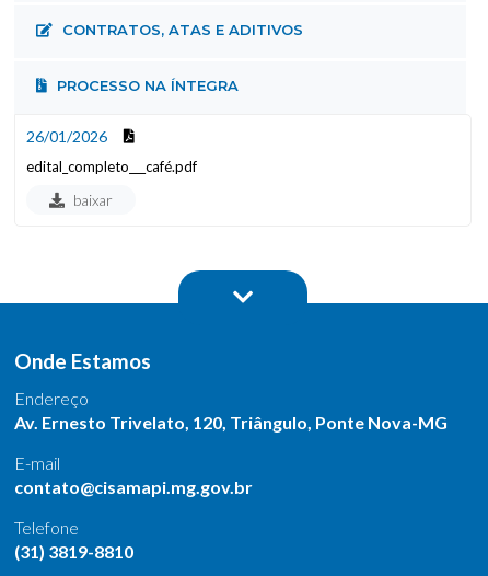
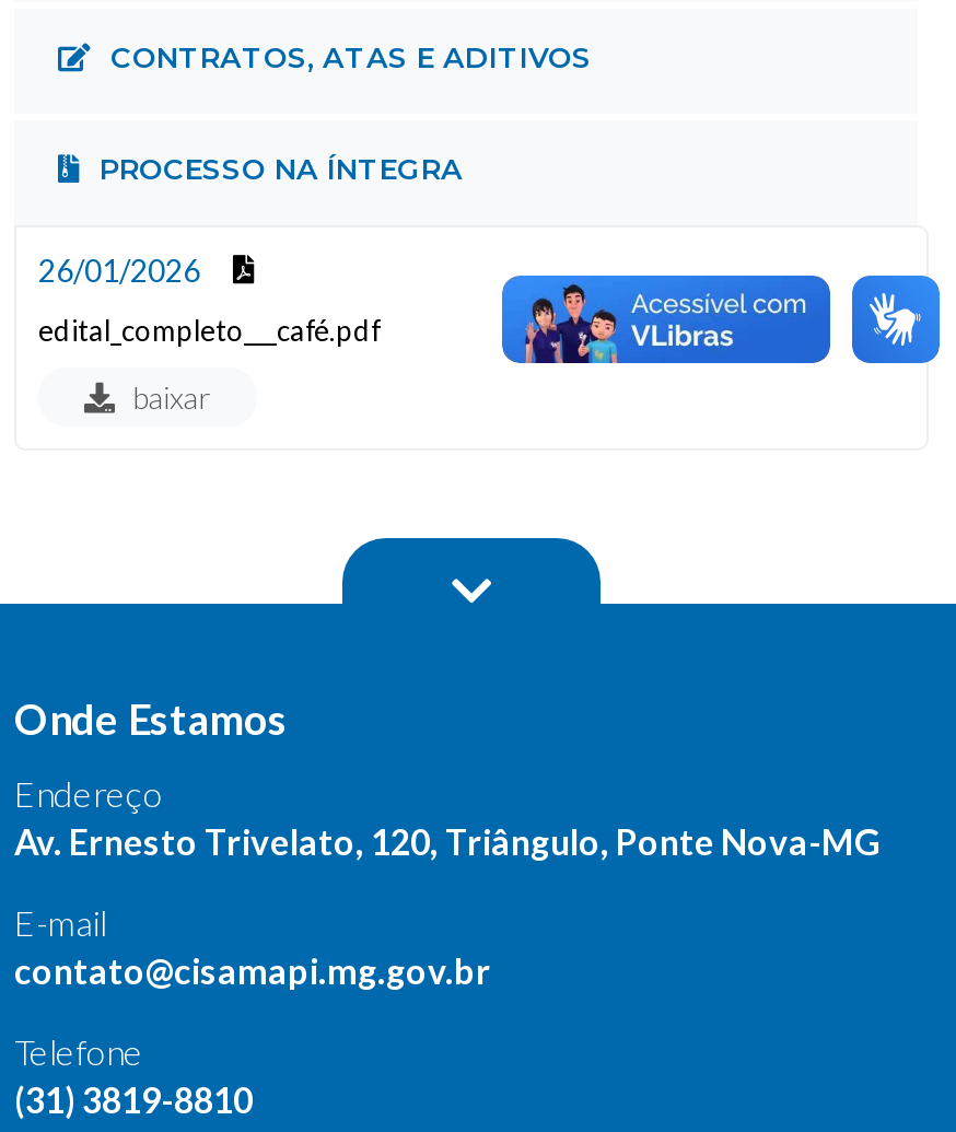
none -> [500,273,832,365] [image]
none -> [850,273,942,365] [image]

